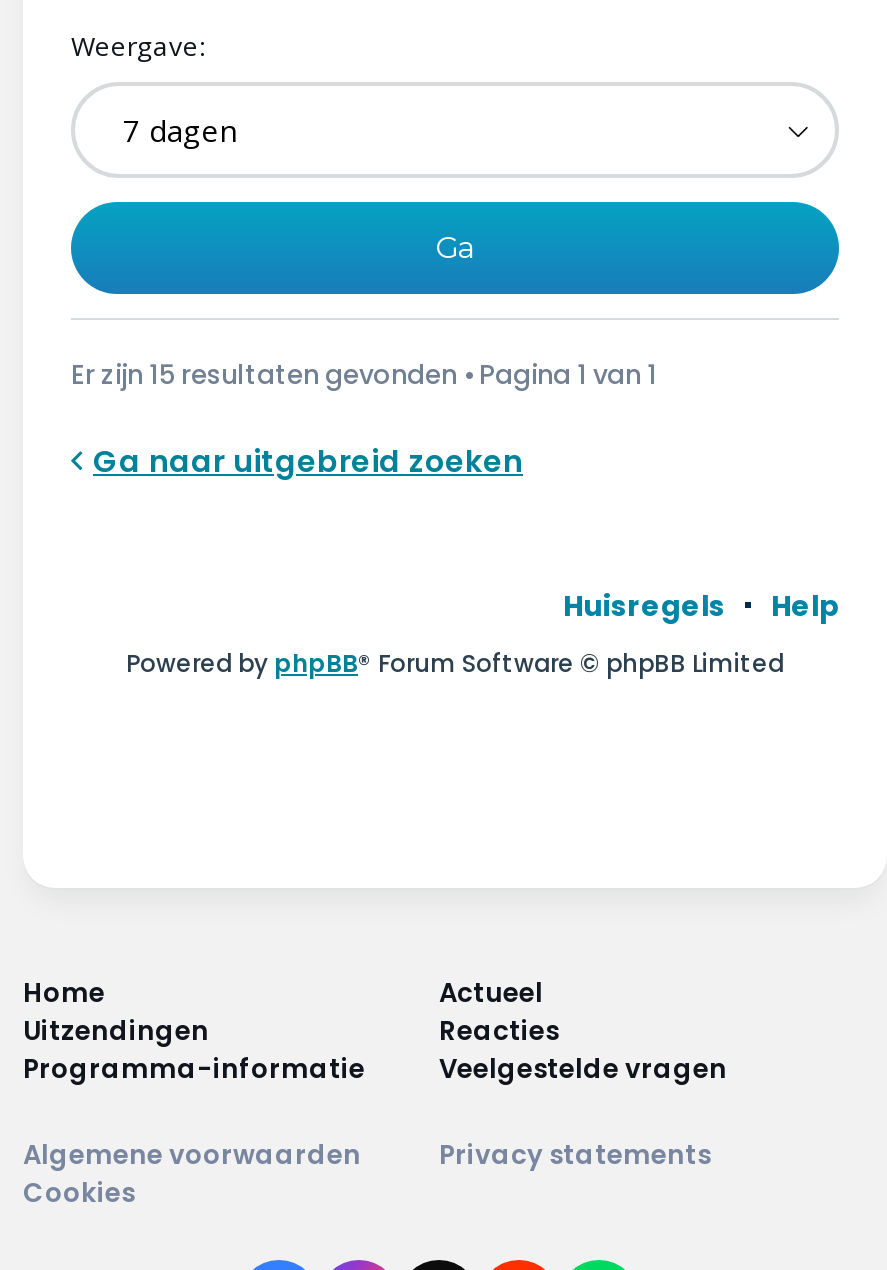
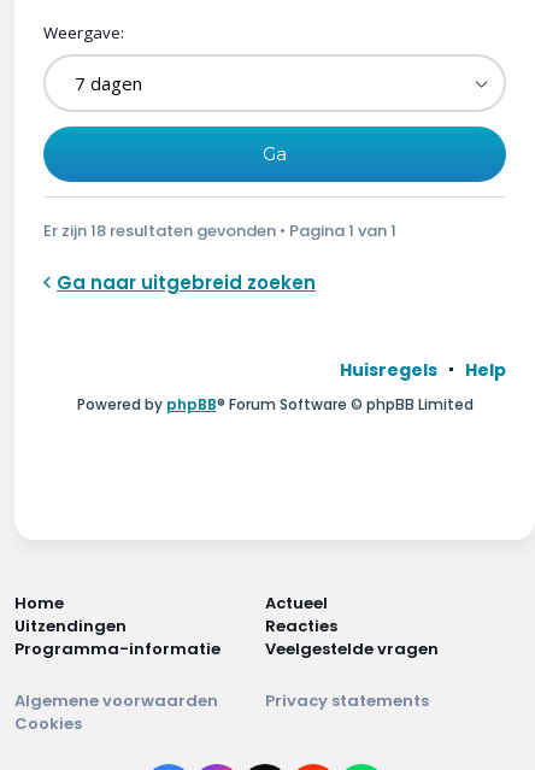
[71,356,657,394] Er zijn 15 resultaten gevonden • Pagina 1 van 1 -> [43,220,396,242] Er zijn 18 resultaten gevonden • Pagina 1 van 1

